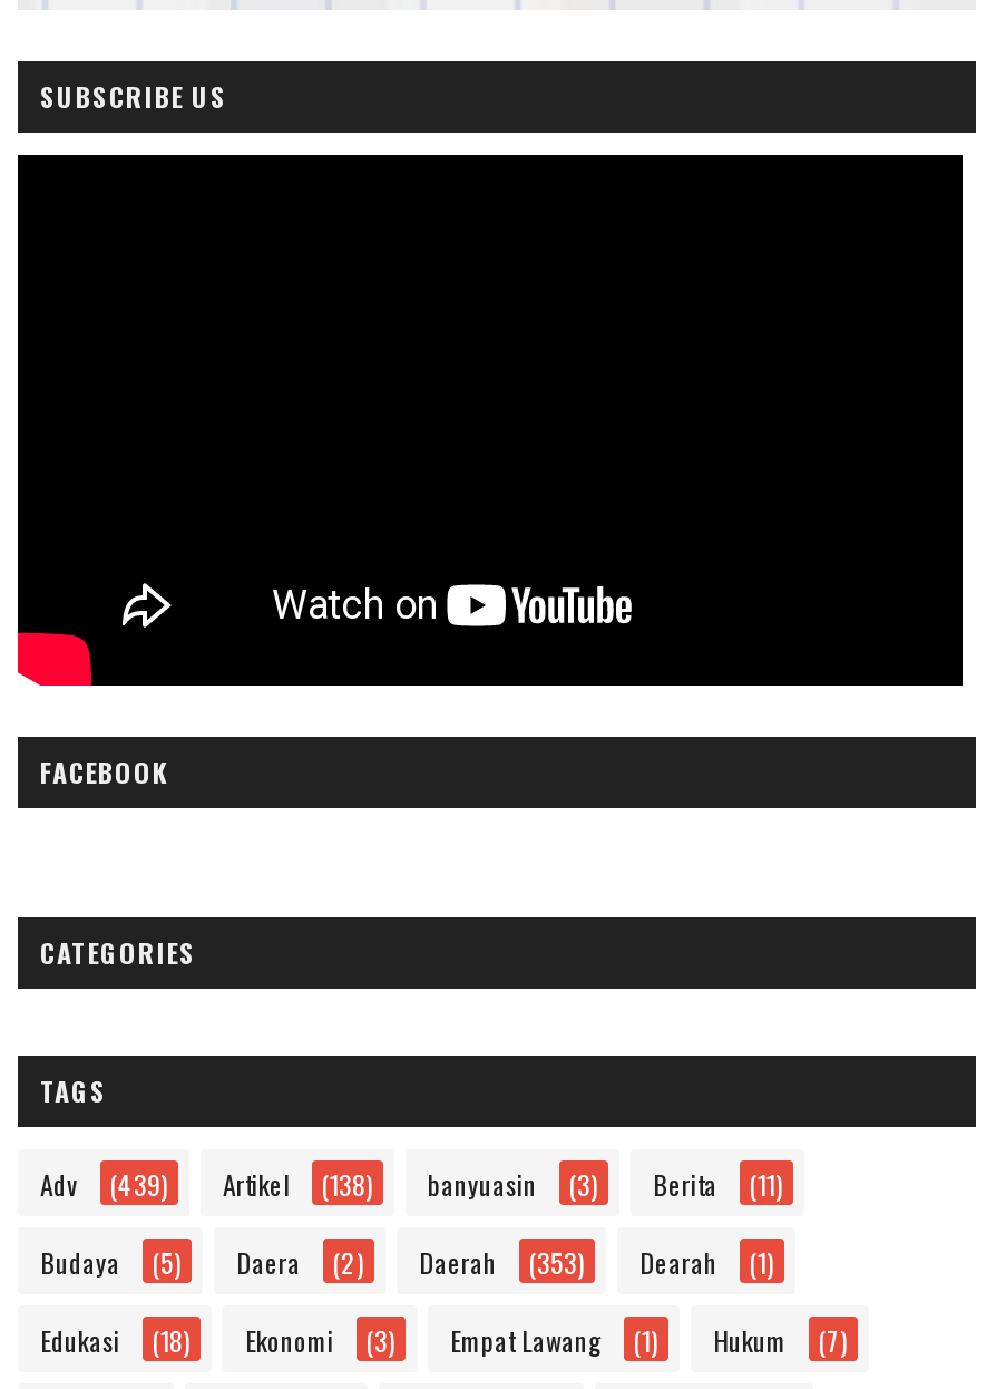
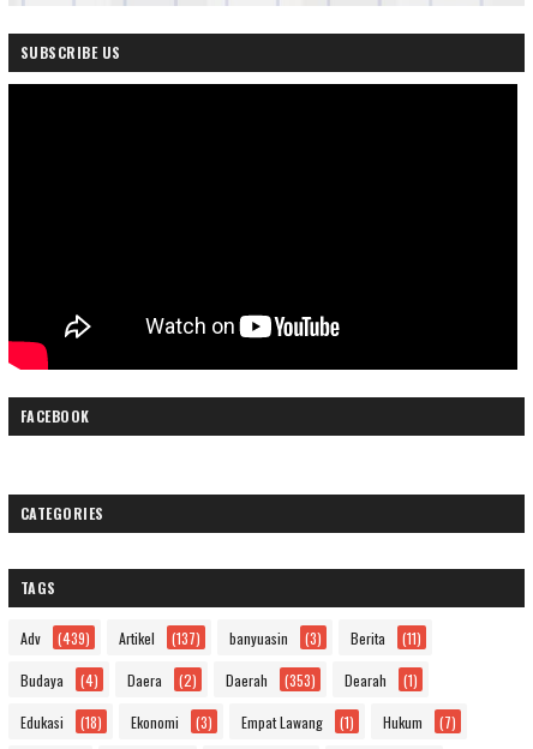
[321,1165,374,1203] (138) -> [172,628,200,648] (137)
[152,1243,183,1281] (5) -> [80,670,98,690] (4)

